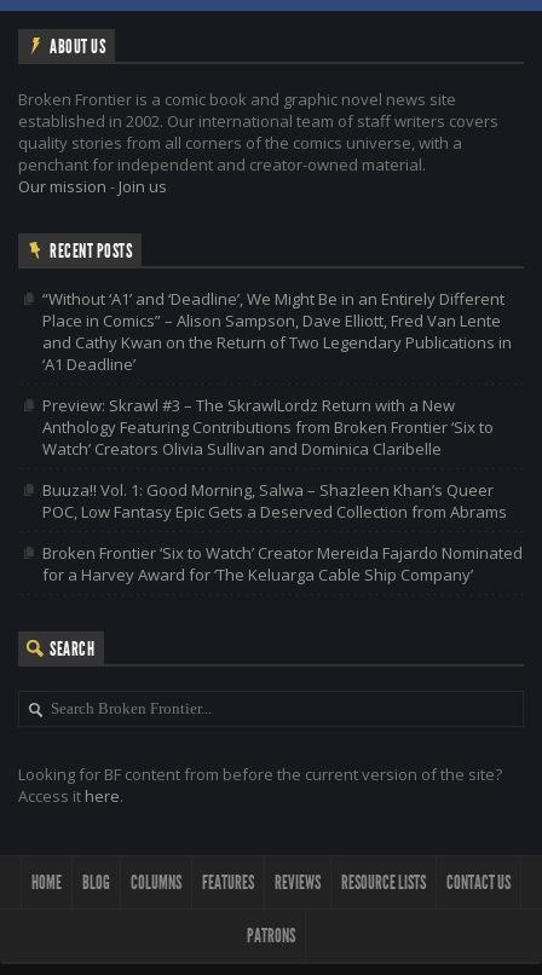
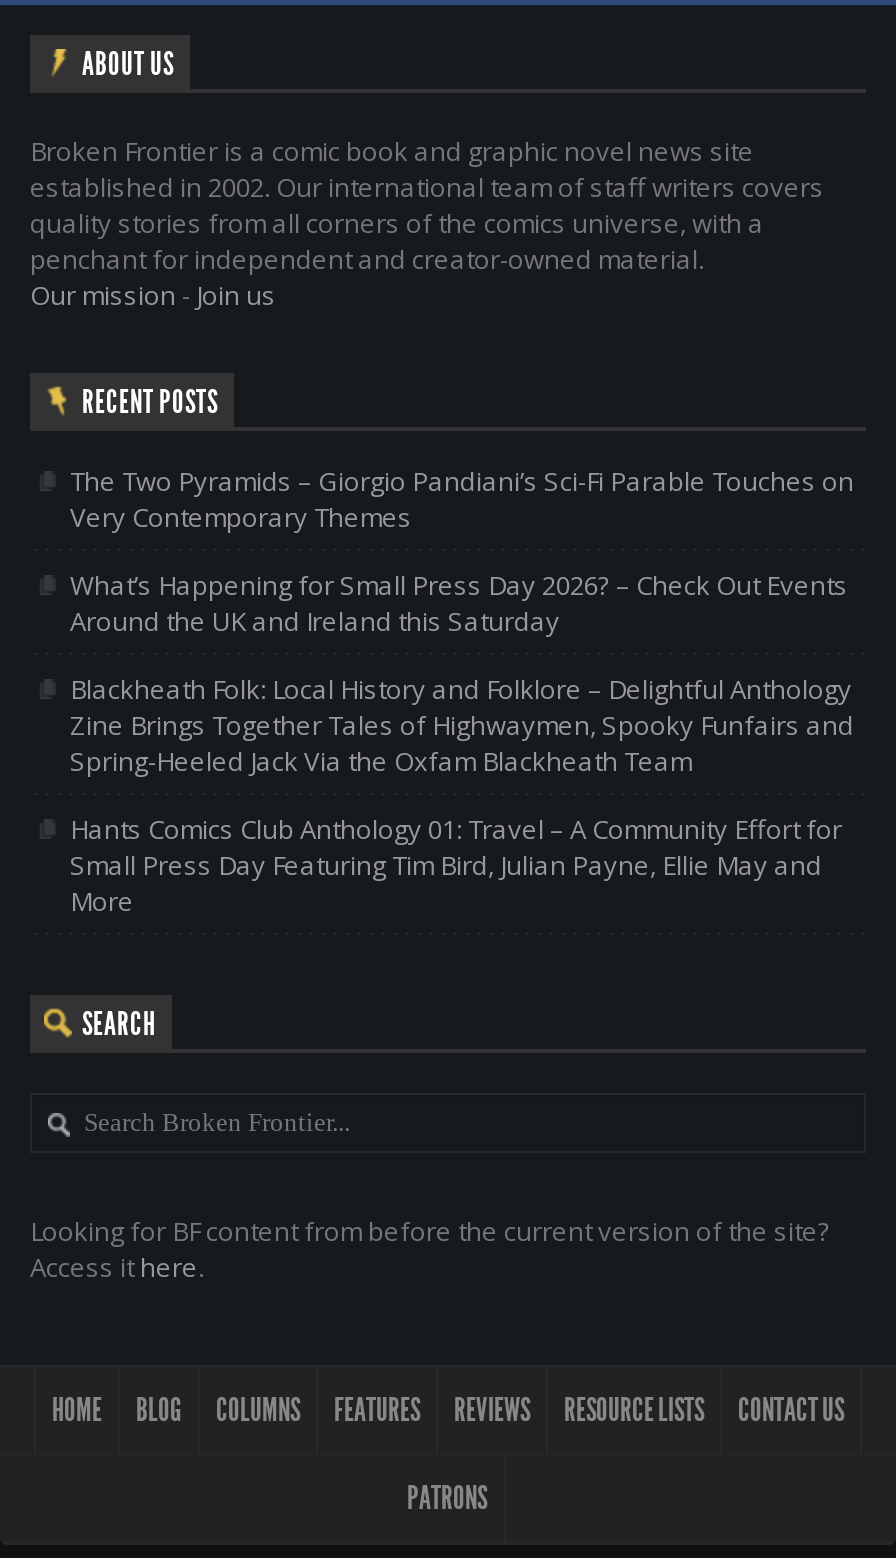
[42,288,512,375] “Without ‘A1’ and ‘Deadline’, We Might Be in an Entirely Different | Place in Comics” – Alison Sampson, Dave Elliott, Fred Van Lente | and Cathy Kwan on the Return of Two Legendary Publications in | ‘A1 Deadline’ -> [70,463,854,535] The Two Pyramids – Giorgio Pandiani’s Sci-Fi Parable Touches on | Very Contemporary Themes
[42,394,494,460] Preview: Skrawl #3 – The SkrawlLordz Return with a New | Anthology Featuring Contributions from Broken Frontier ‘Six to | Watch’ Creators Olivia Sullivan and Dominica Claribelle -> [70,567,848,639] What’s Happening for Small Press Day 2026? – Check Out Events | Around the UK and Ireland this Saturday
[42,479,507,523] Buuza!! Vol. 1: Good Morning, Salwa – Shazleen Khan’s Queer | POC, Low Fantasy Epic Gets a Deserved Collection from Abrams -> [70,671,854,779] Blackheath Folk: Local History and Folklore – Delightful Anthology | Zine Brings Together Tales of Highwaymen, Spooky Funfairs and | Spring-Heeled Jack Via the Oxfam Blackheath Team
[42,542,523,585] Broken Frontier ‘Six to Watch’ Creator Mereida Fajardo Nominated | for a Harvey Award for ‘The Keluarga Cable Ship Company’ -> [70,811,842,919] Hants Comics Club Anthology 01: Travel – A Community Effort for | Small Press Day Featuring Tim Bird, Julian Payne, Ellie May and | More

